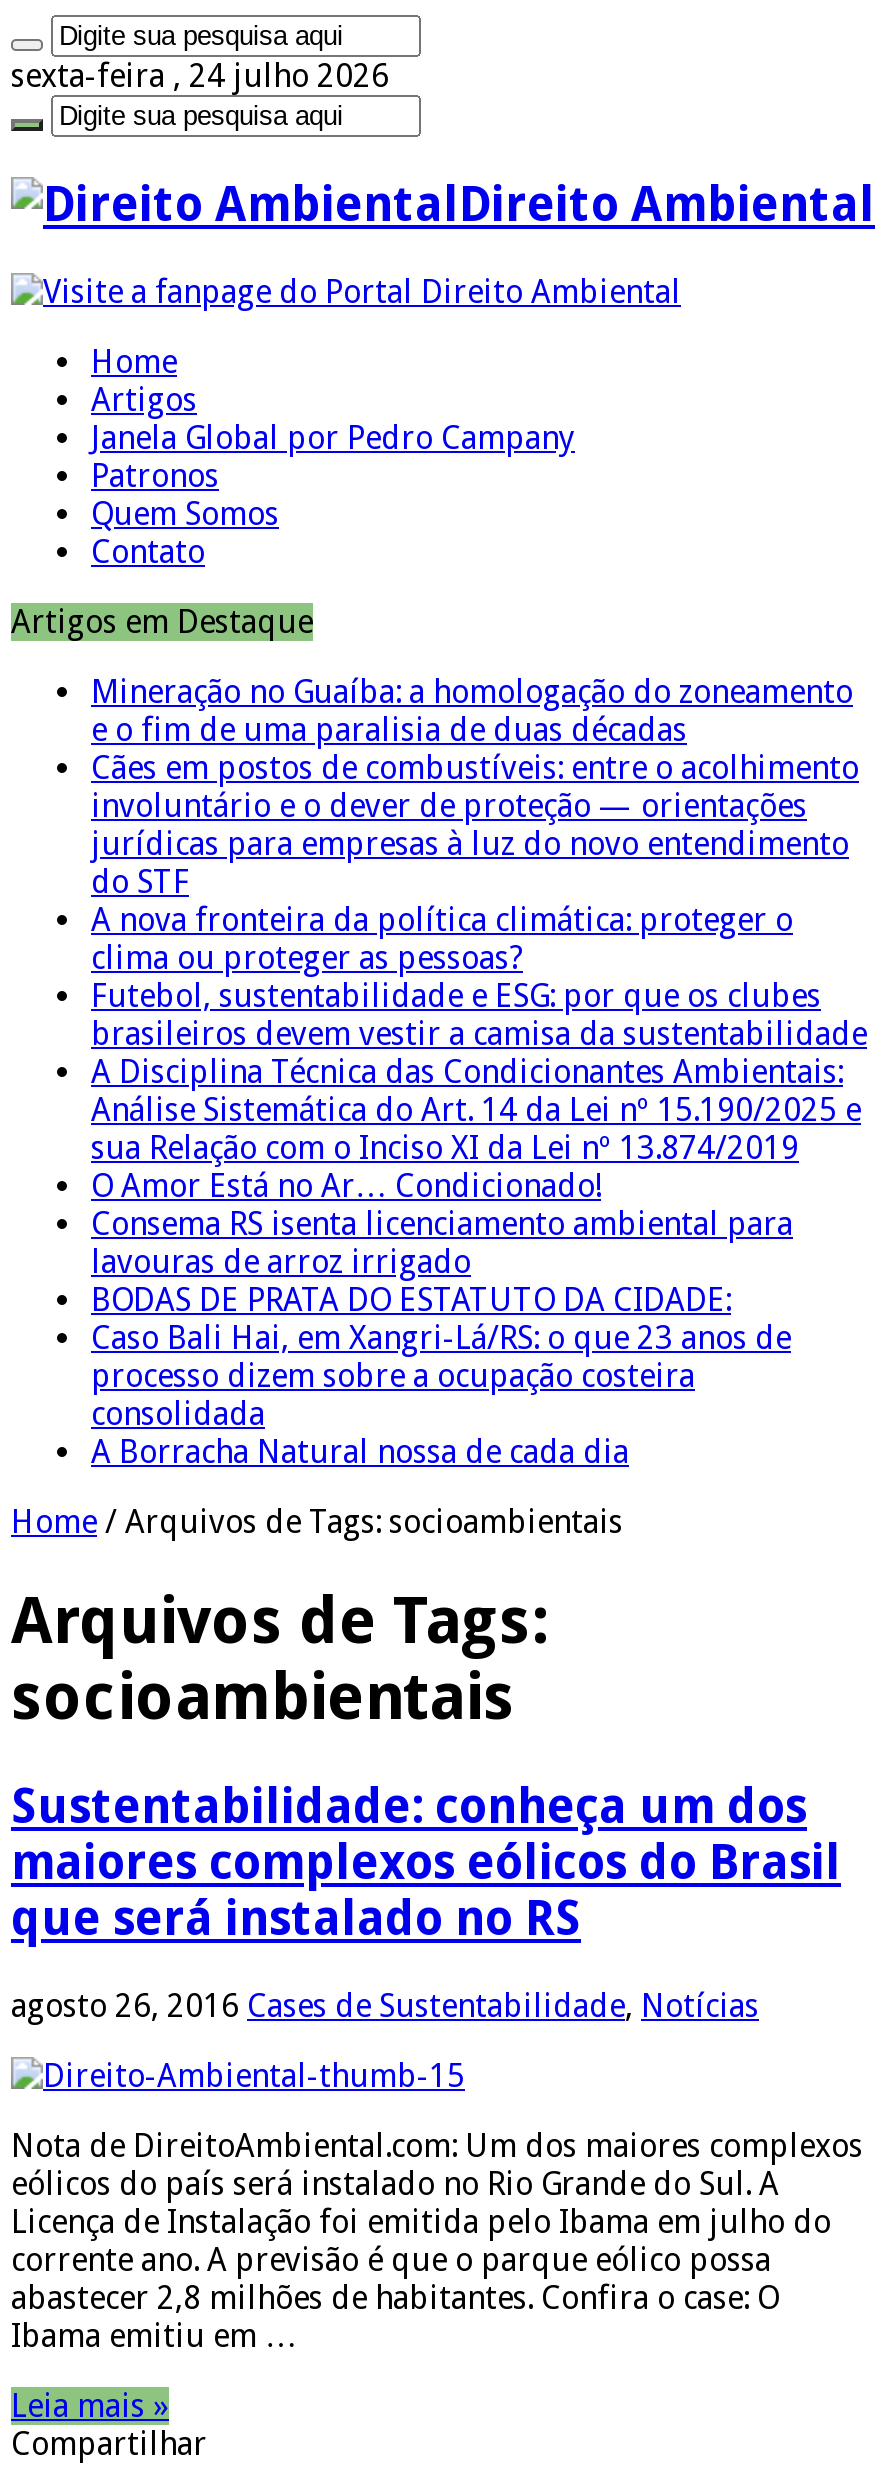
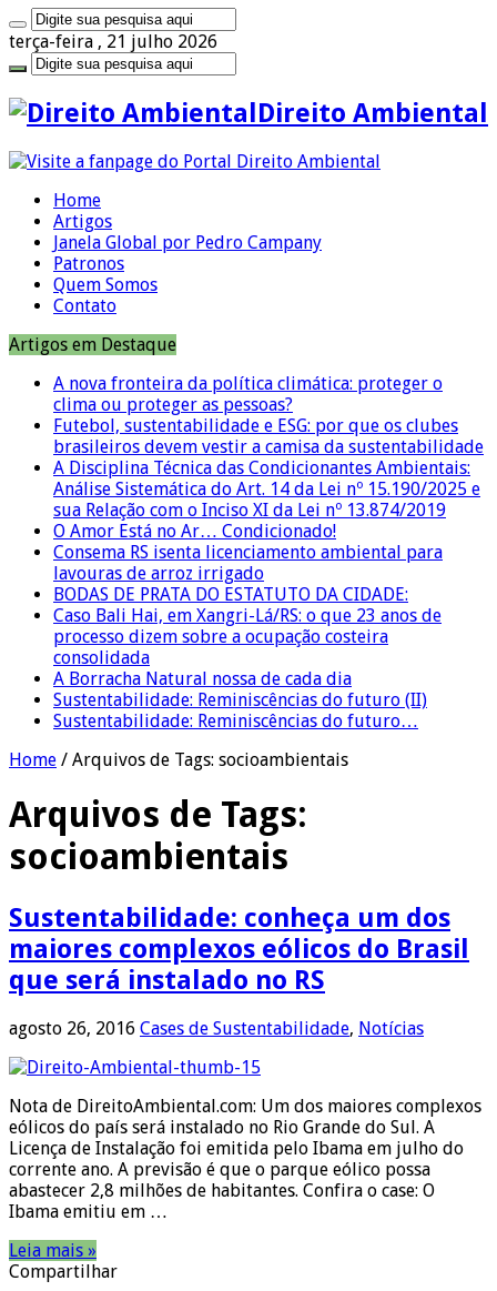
[11,57,389,95] sexta-feira , 24 julho 2026 -> [9,31,217,52] terça-feira , 21 julho 2026
[91,673,859,901] Mineração no Guaíba: a homologação do zoneamento | e o fim de uma paralisia de duas décadas | Cães em postos de combustíveis: entre o acolhimento | involuntário e o dever de proteção — orientações | jurídicas para empresas à luz do novo entendimento | do STF -> none
moved [91,901,867,1471] -> [53,373,484,689]: A nova fronteira da política climática: proteger o | clima ou proteger as pessoas? | Futebol, sustentabilidade e ESG: por que os clubes | ... | consolidada | A Borracha Natural nossa de cada dia
none -> [53,689,427,731] Sustentabilidade: Reminiscências do futuro (II) | Sustentabilidade: Reminiscências do futuro…

